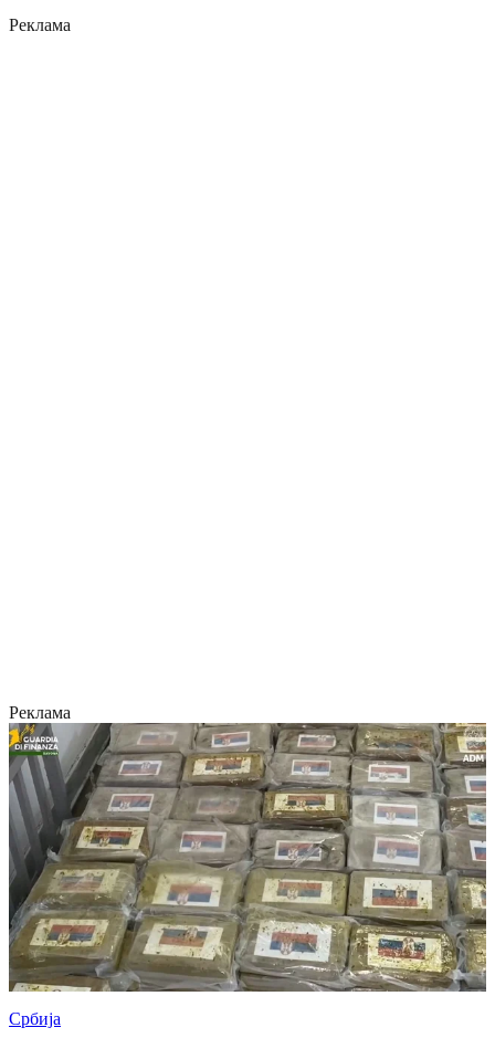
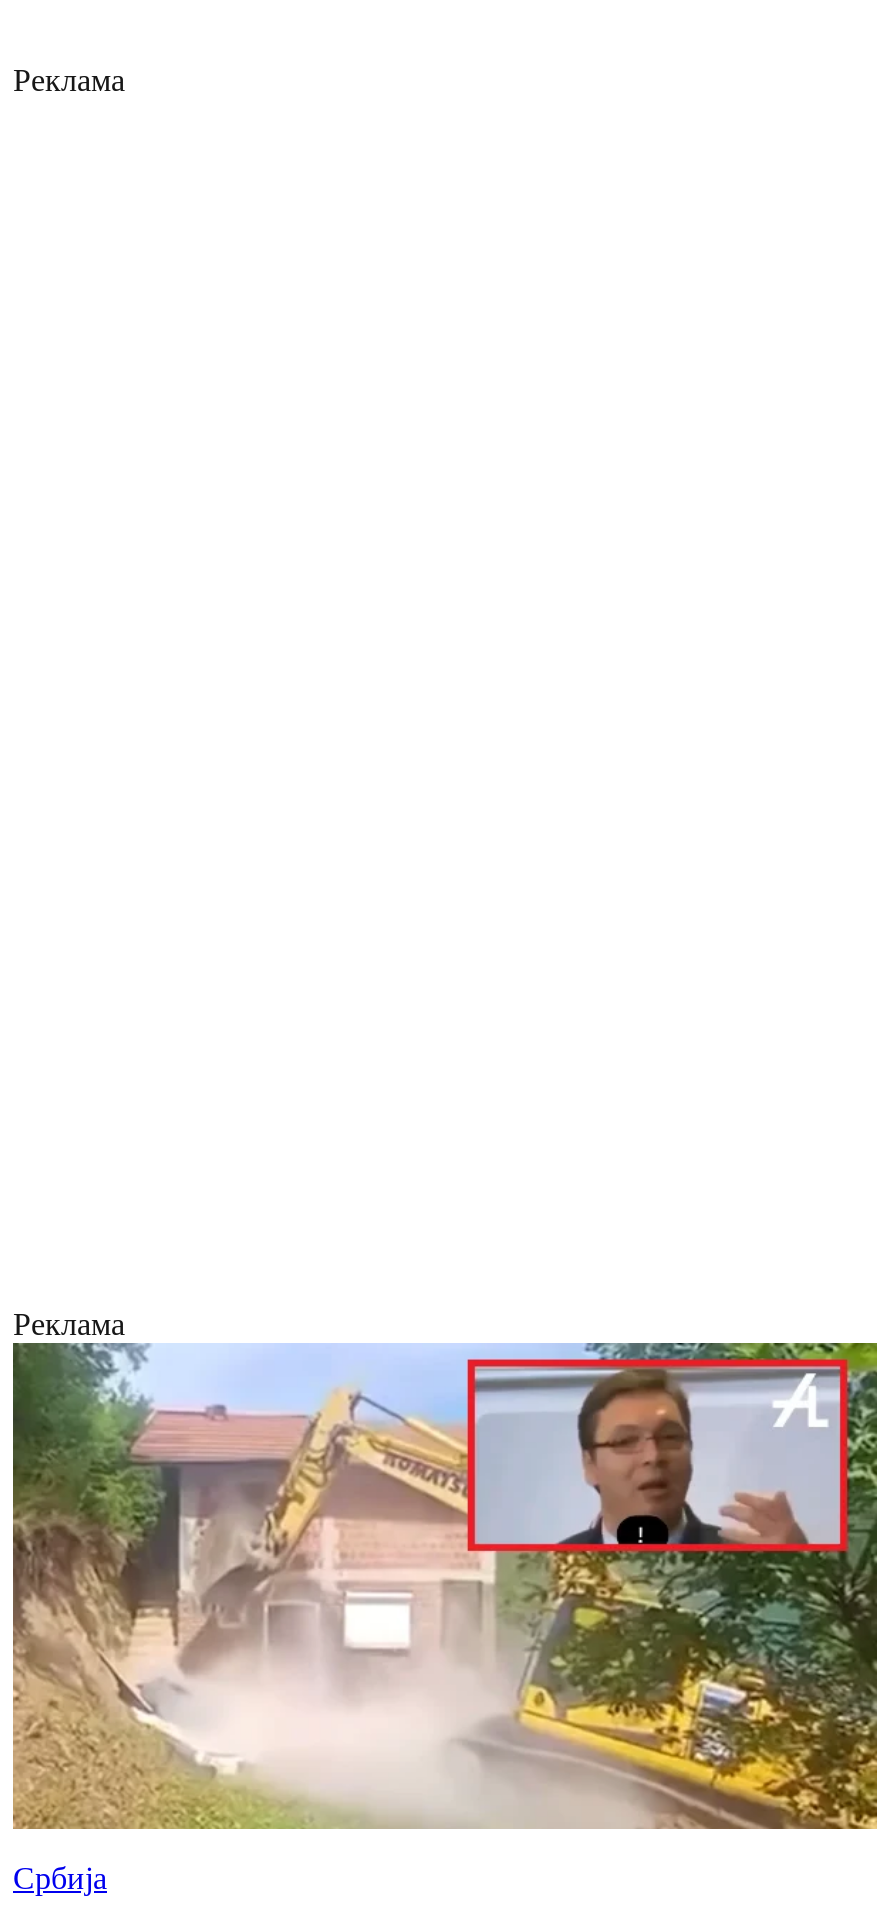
[8,722,487,993] [image] -> [11,1341,879,1831] [image]

